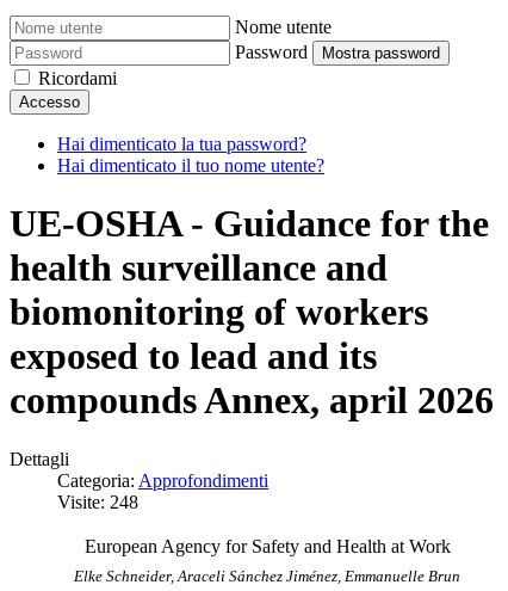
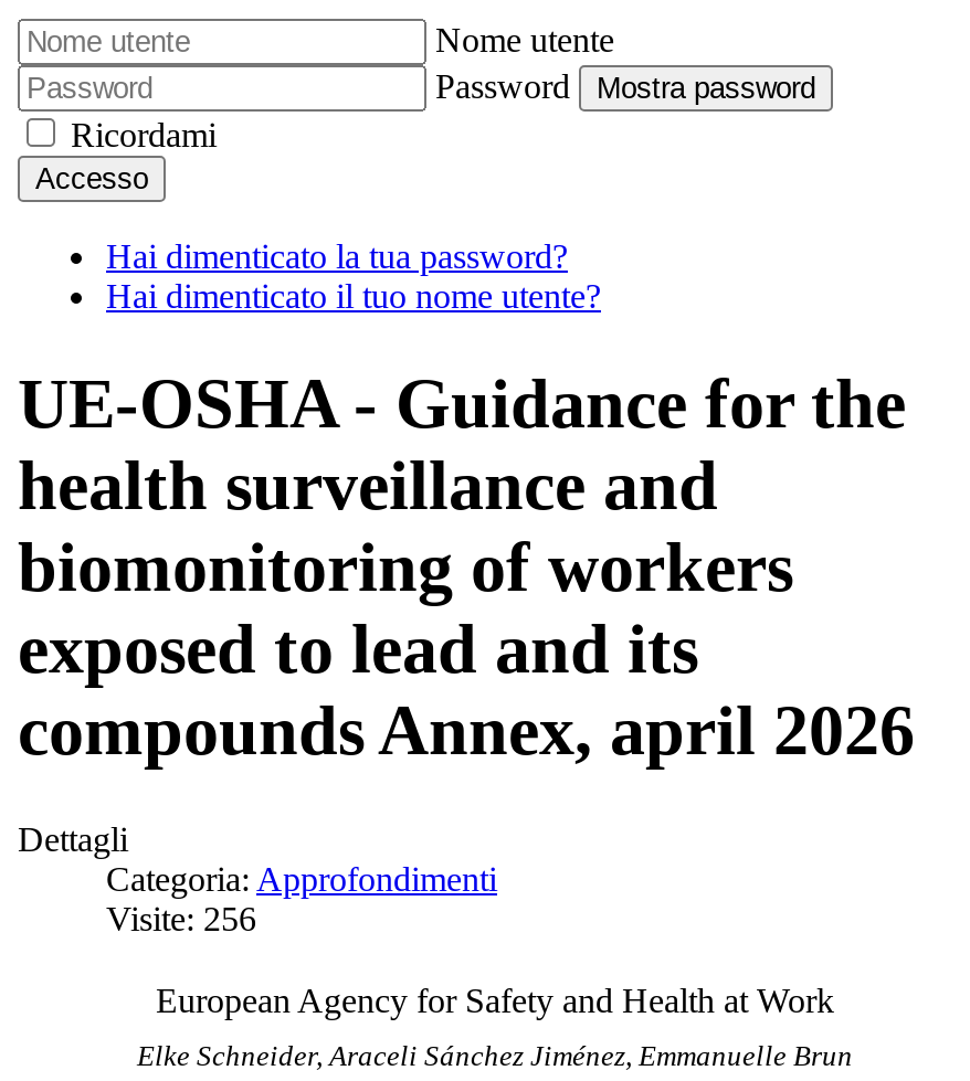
[57,491,138,512] Visite: 248 -> [106,899,256,937] Visite: 256

